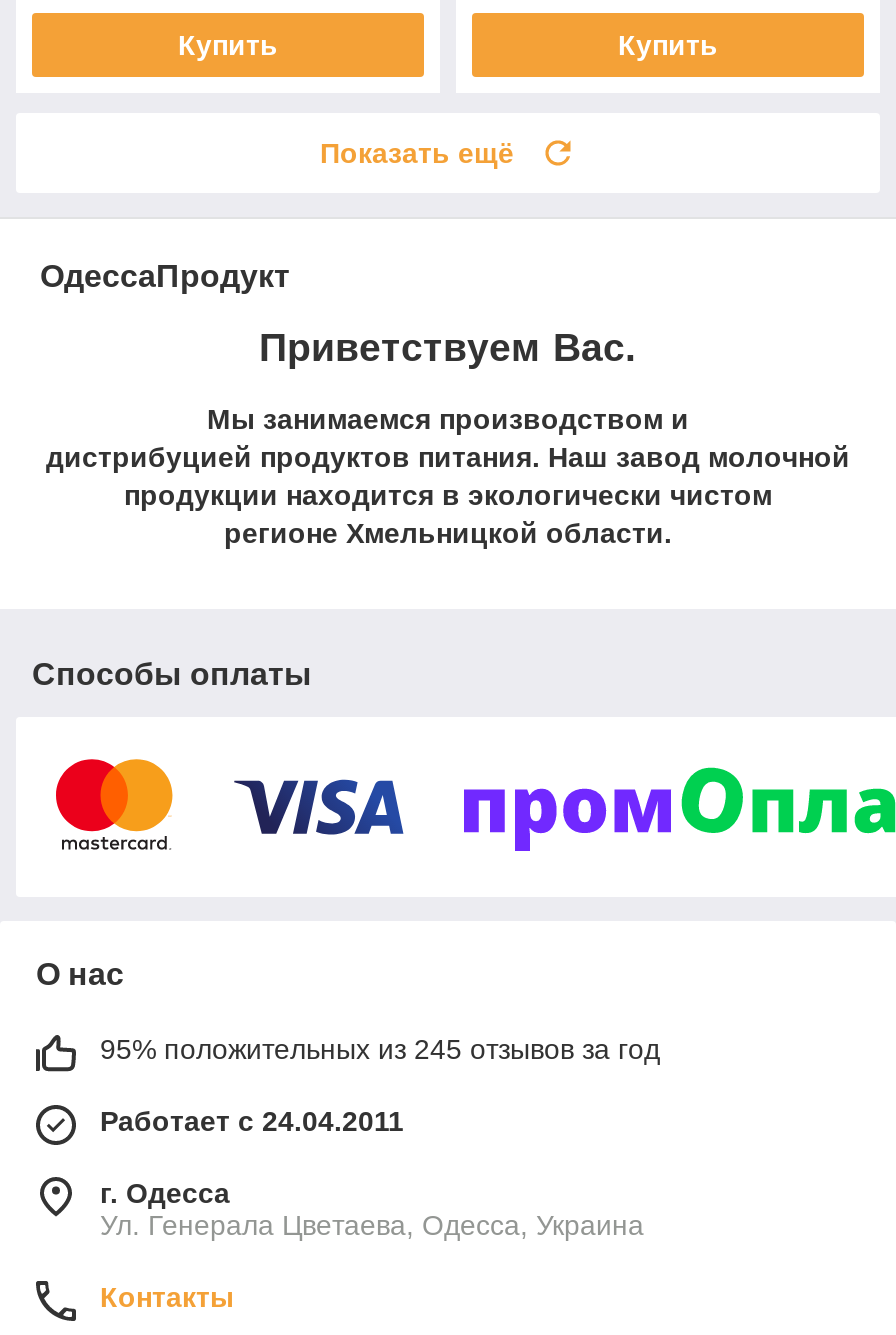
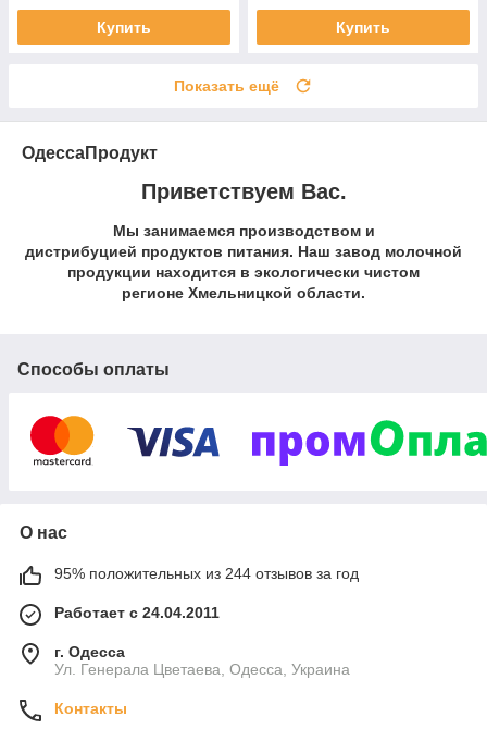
[100,1033,660,1065] 95% положительных из 245 отзывов за год -> [54,565,359,582] 95% положительных из 244 отзывов за год

